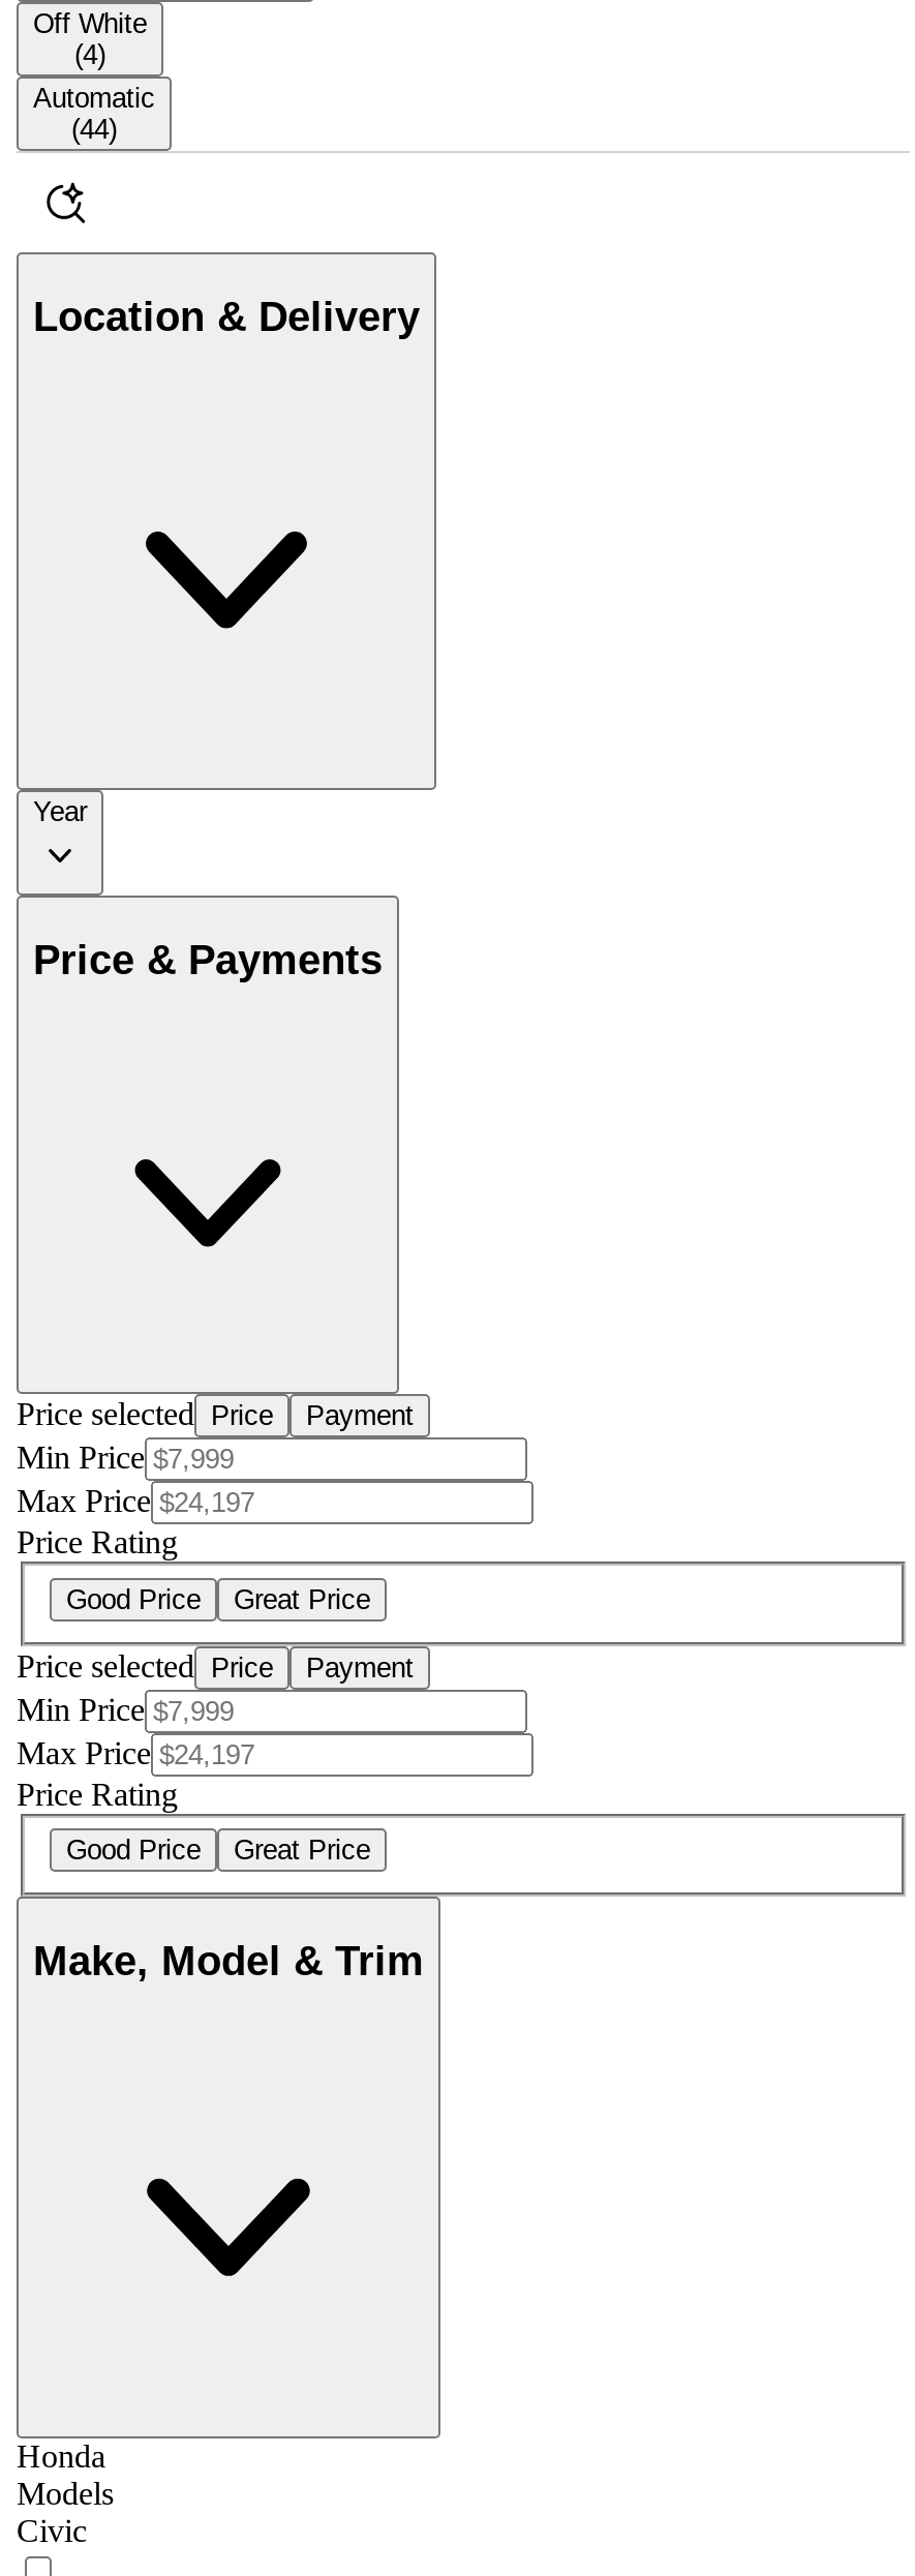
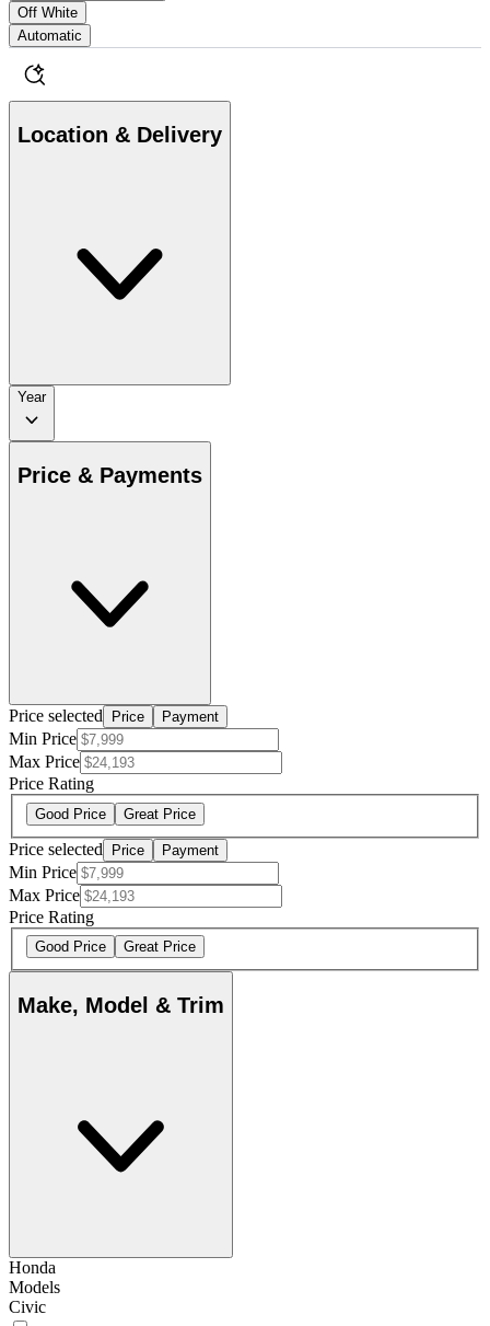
[74,39,105,70] (4) -> none
[71,114,117,145] (44) -> none

